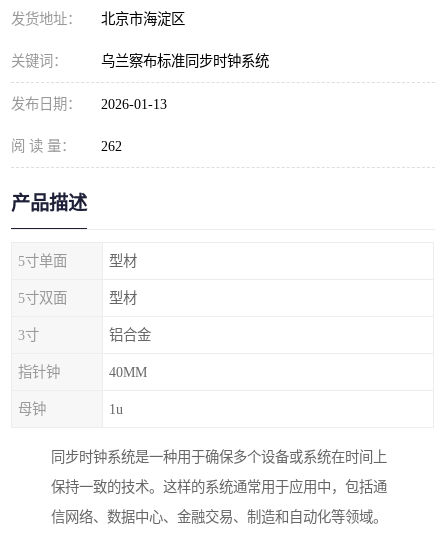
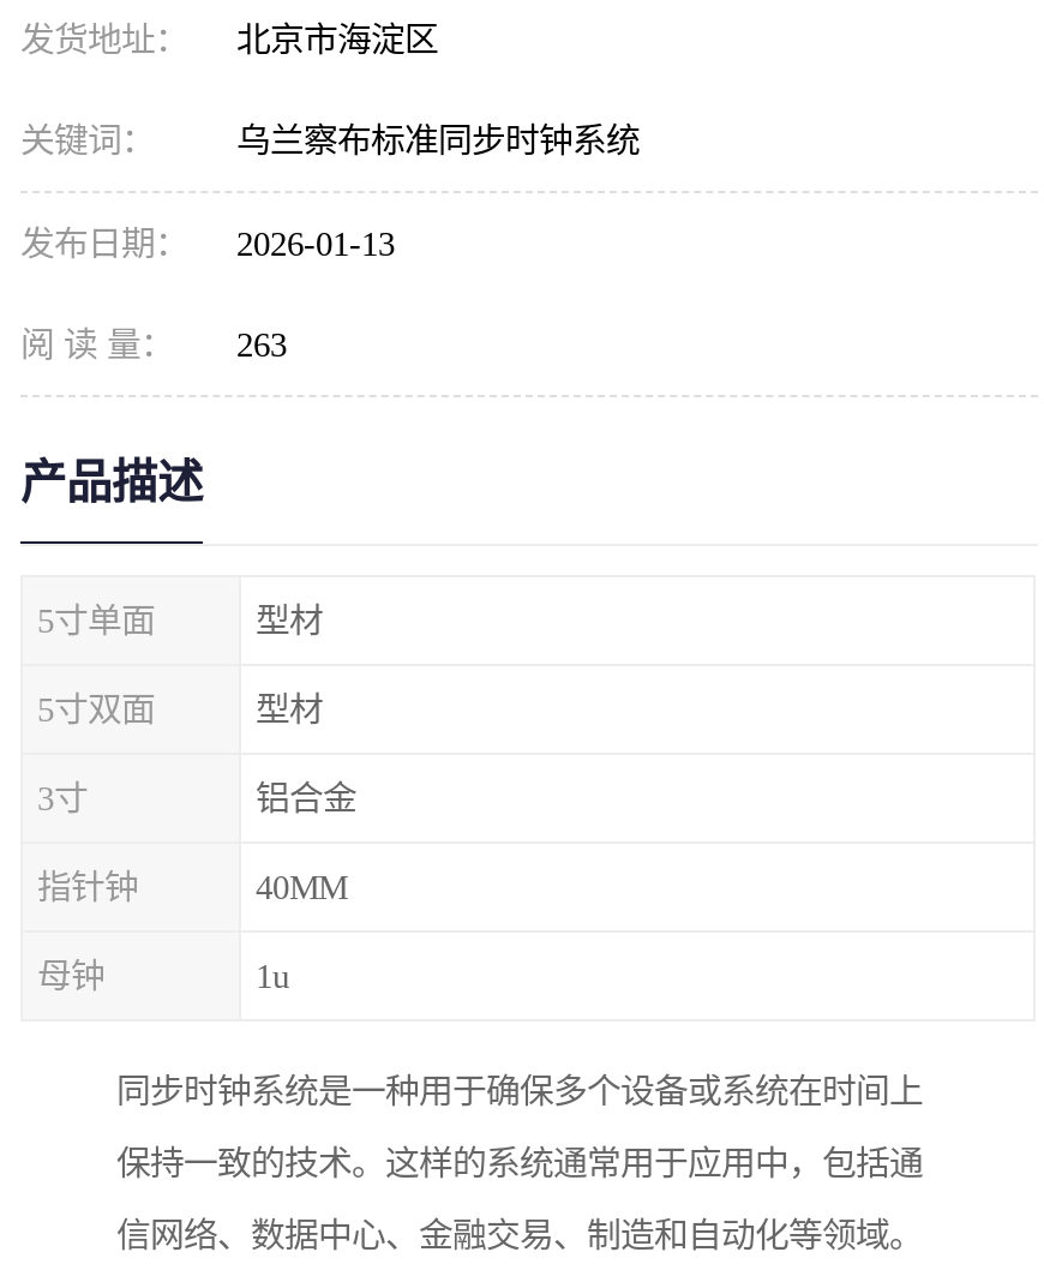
[11,138,122,154] 阅 读 量： 262 -> [20,325,287,364] 阅 读 量： 263

